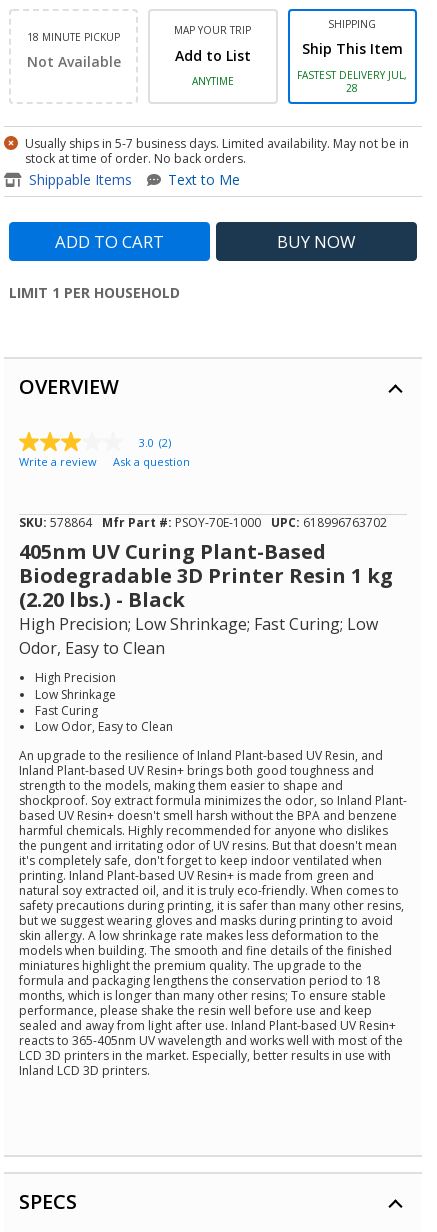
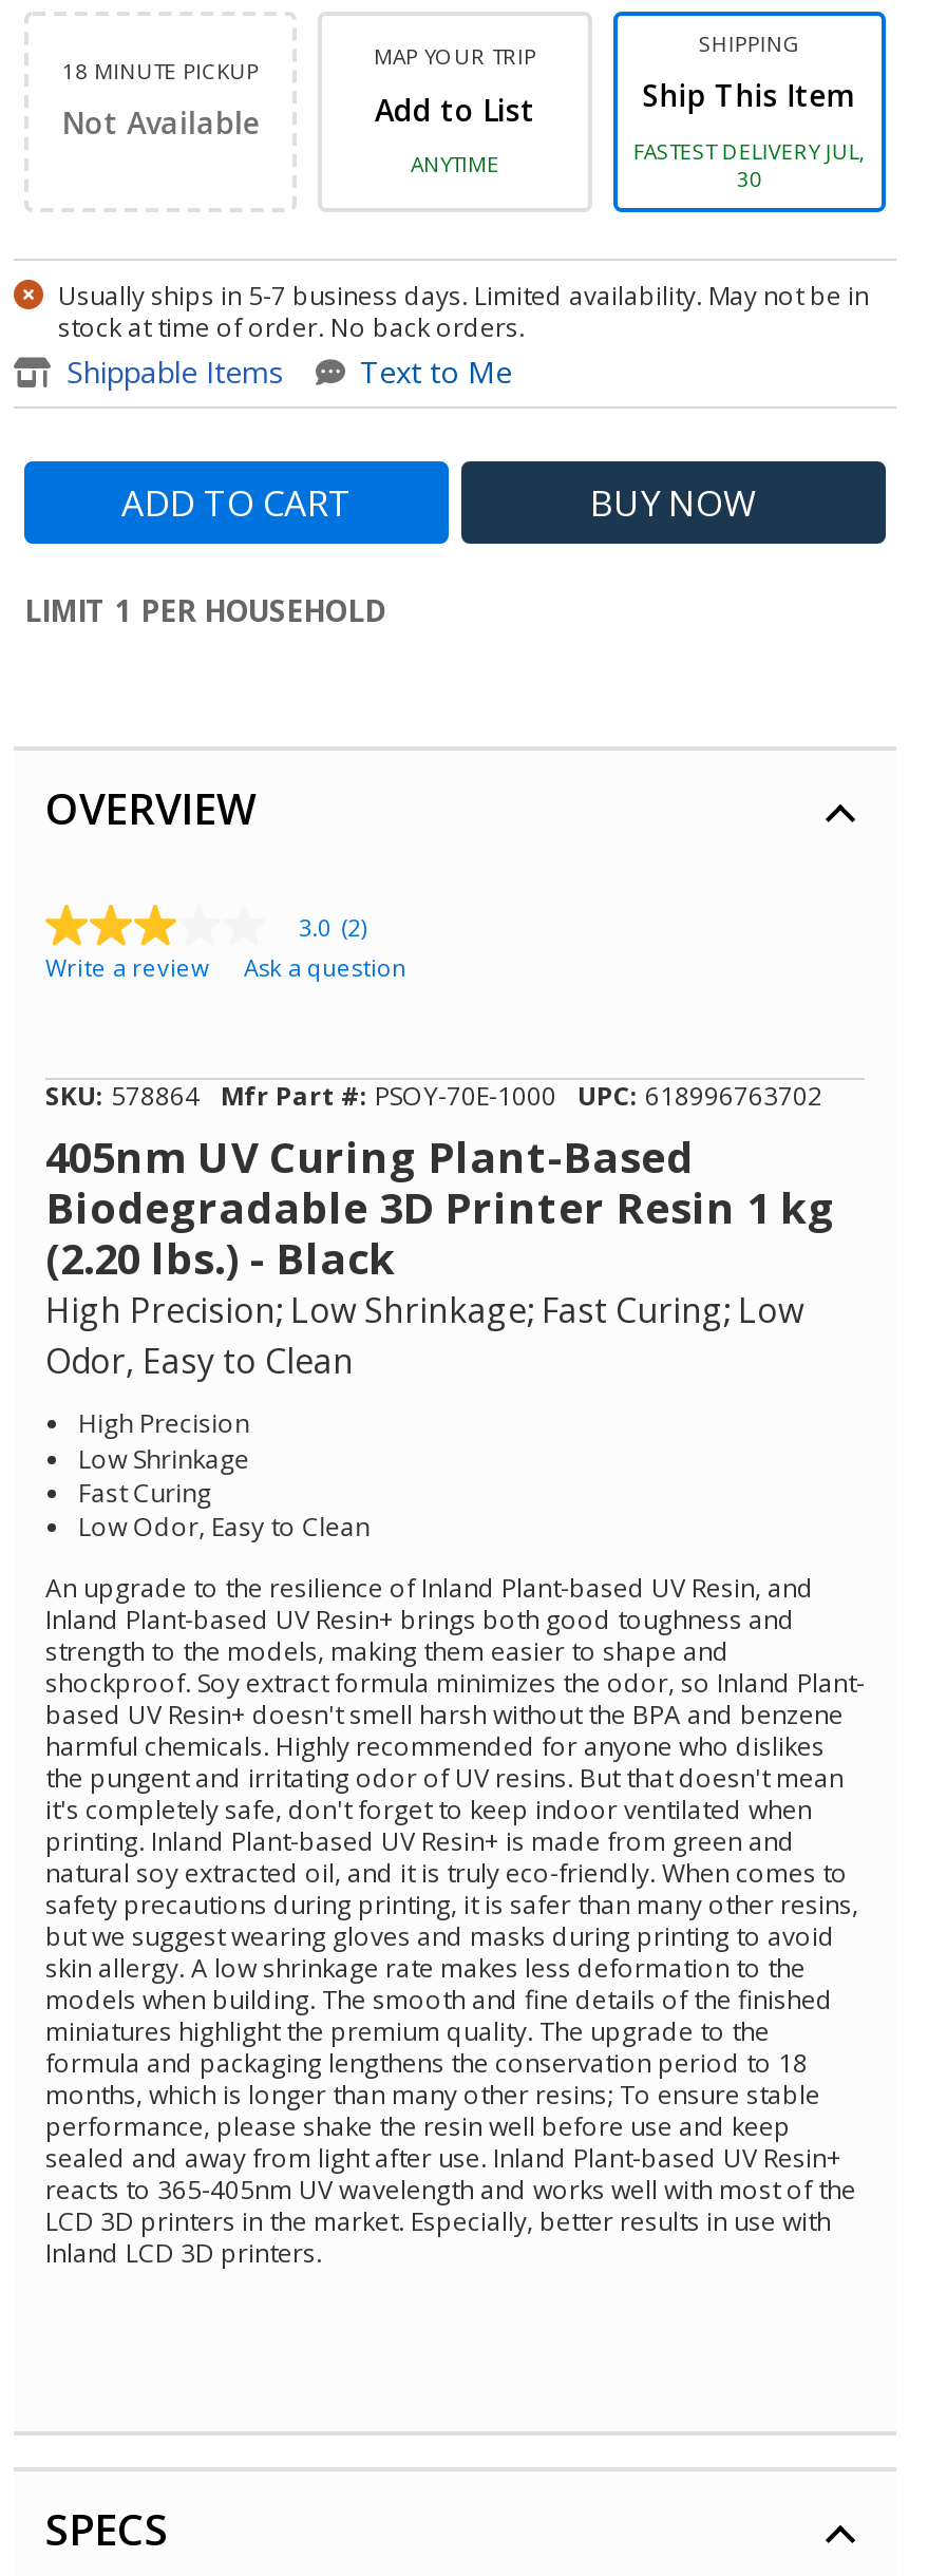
[346,81,358,95] 28 -> [736,163,762,193] 30

